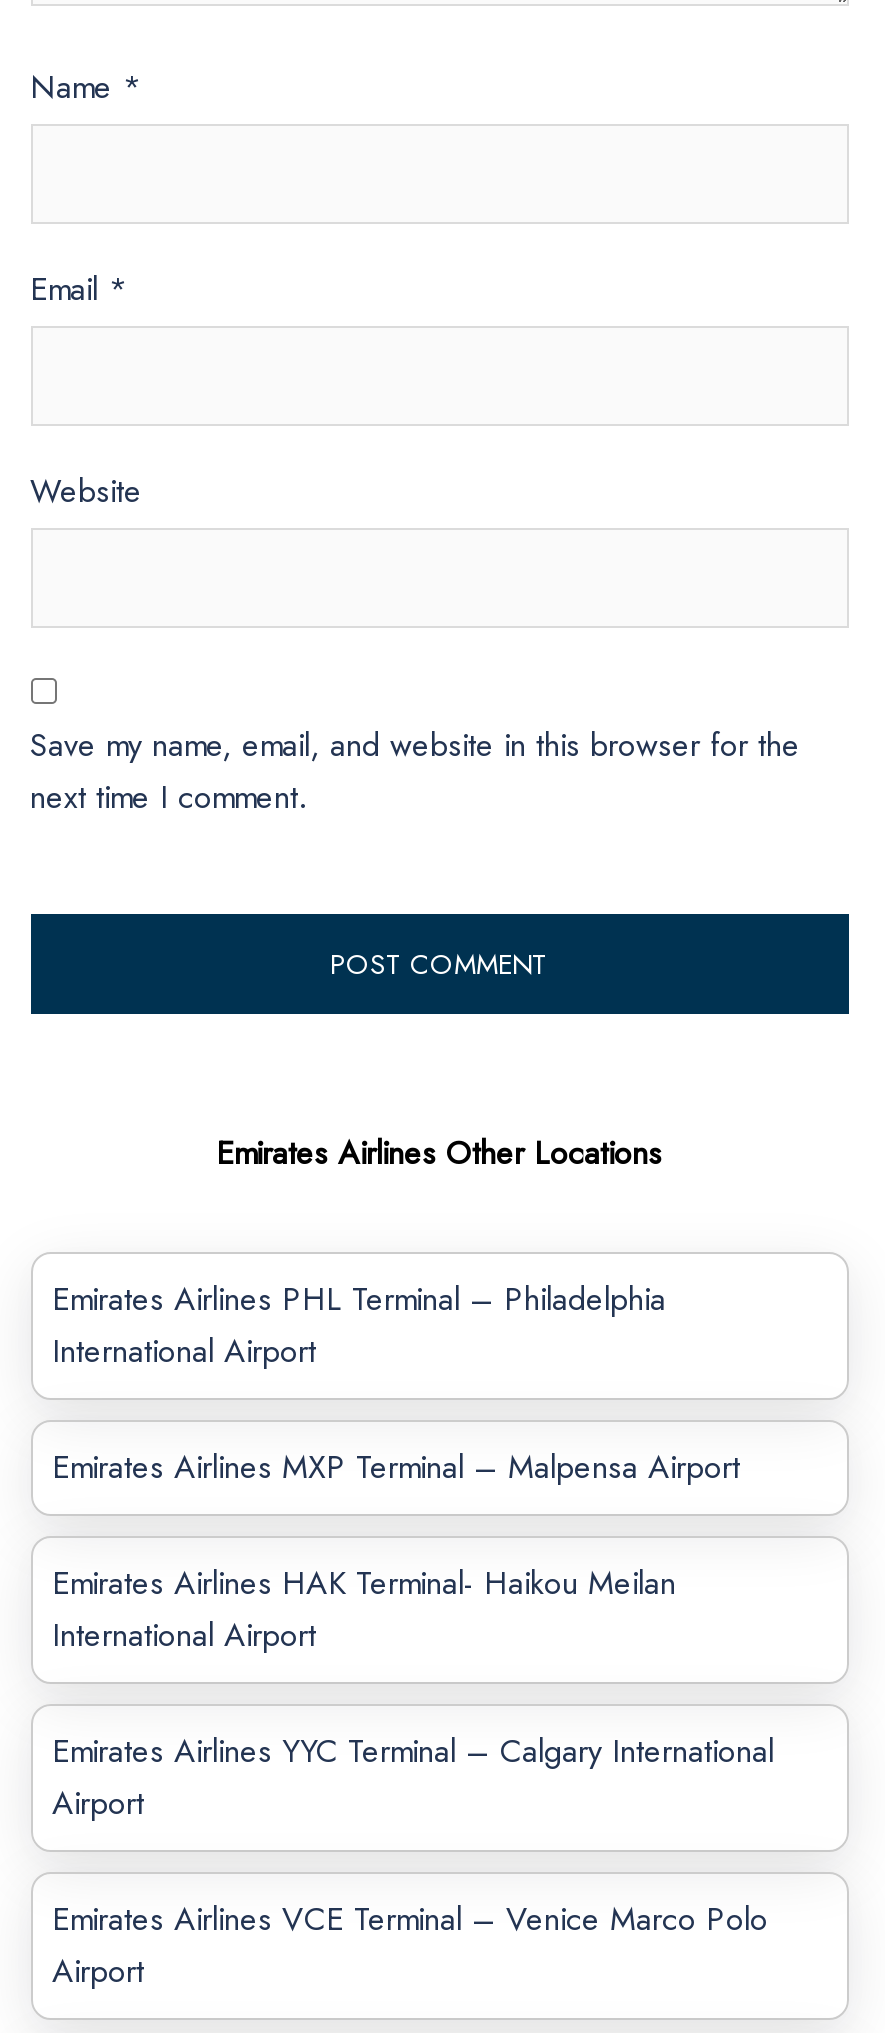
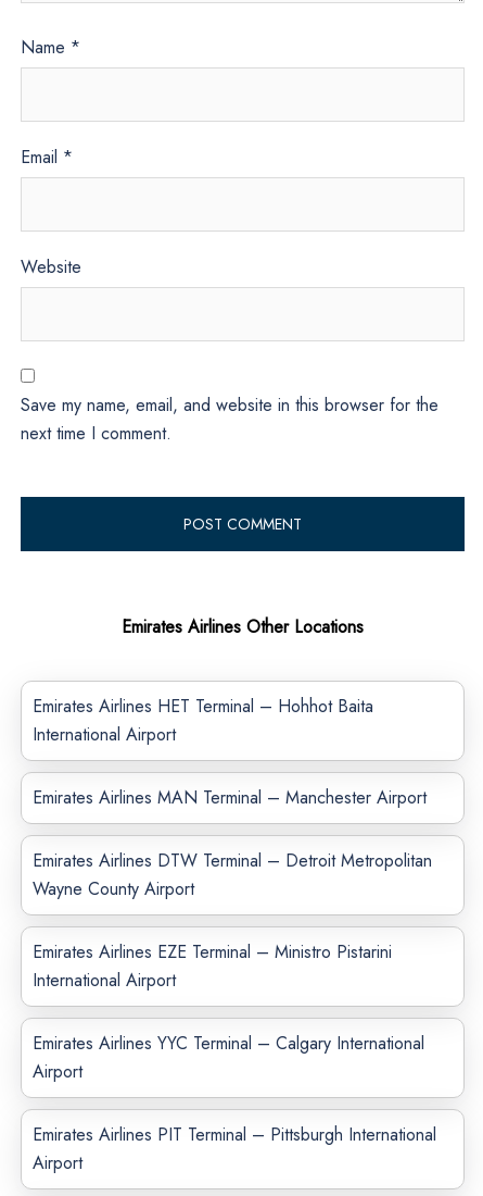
[52,1277,666,1323] Emirates Airlines PHL Terminal – Philadelphia -> [32,694,373,719] Emirates Airlines HET Terminal – Hohhot Baita
[52,1445,740,1607] Emirates Airlines MXP Terminal – Malpensa Airport | Emirates Airlines HAK Terminal- Haikou Meilan -> [32,785,431,965] Emirates Airlines MAN Terminal – Manchester Airport | Emirates Airlines DTW Terminal – Detroit Metropolitan | Wayne County Airport | Emirates Airlines EZE Terminal – Ministro Pistarini
[52,1897,768,1943] Emirates Airlines VCE Terminal – Venice Marco Polo -> [32,1123,436,1148] Emirates Airlines PIT Terminal – Pittsburgh International

